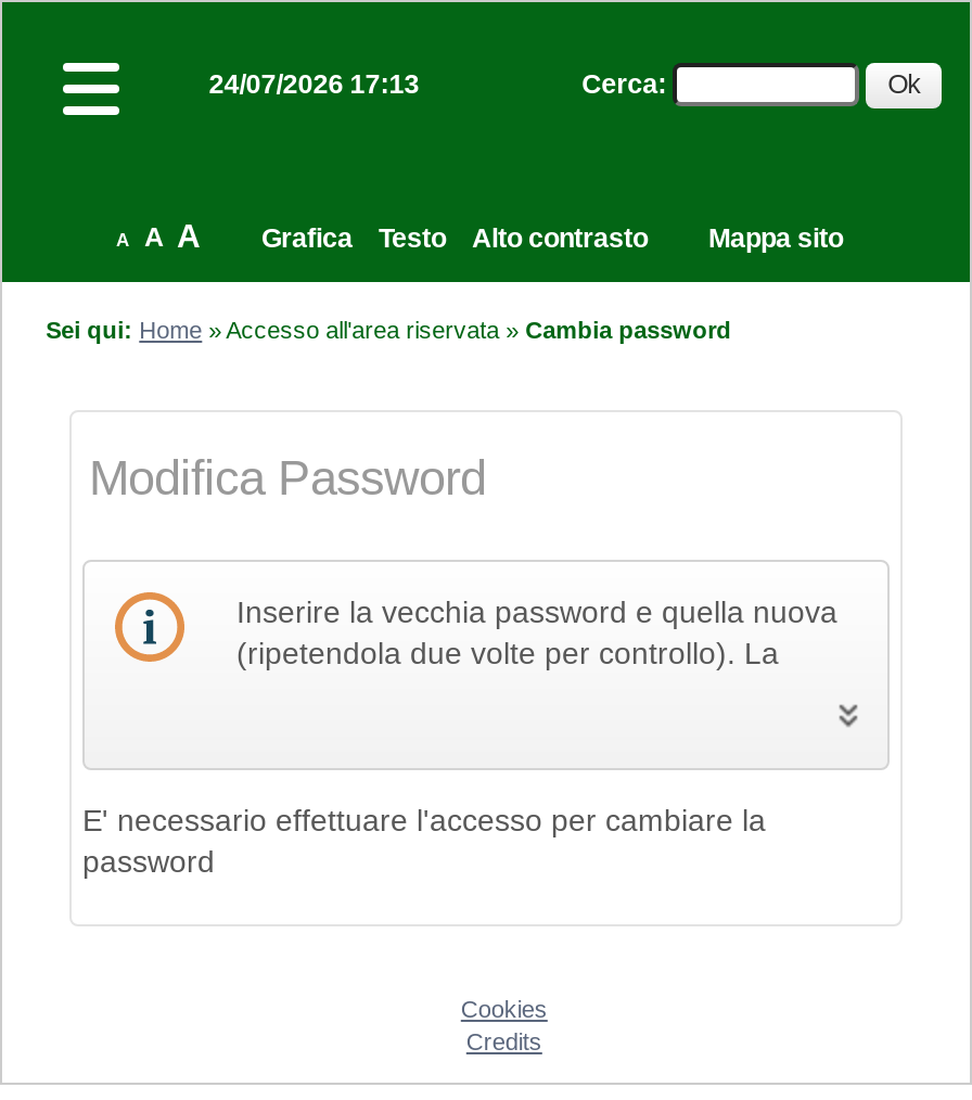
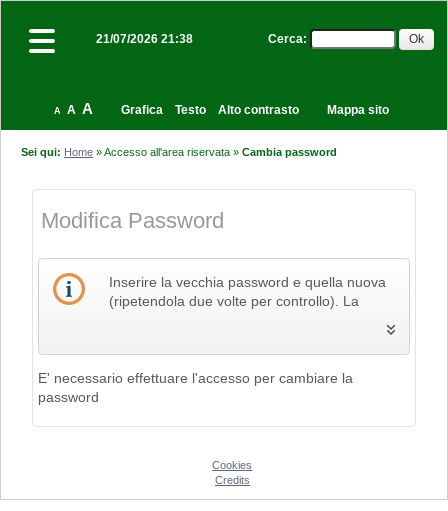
[209,70,419,100] 24/07/2026 17:13 -> [96,32,193,46] 21/07/2026 21:38

